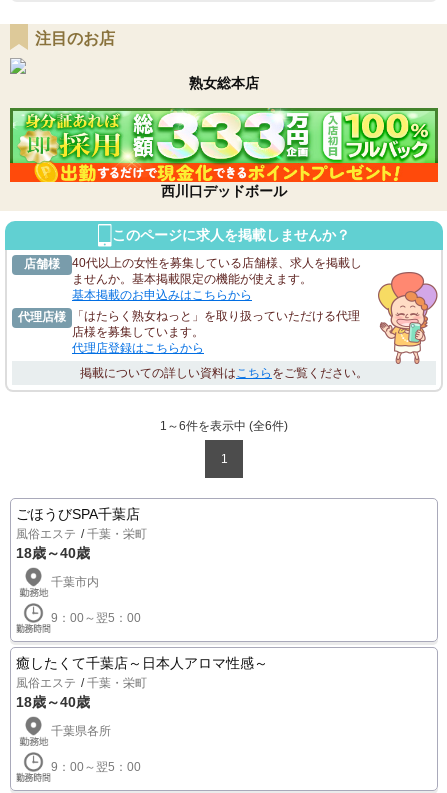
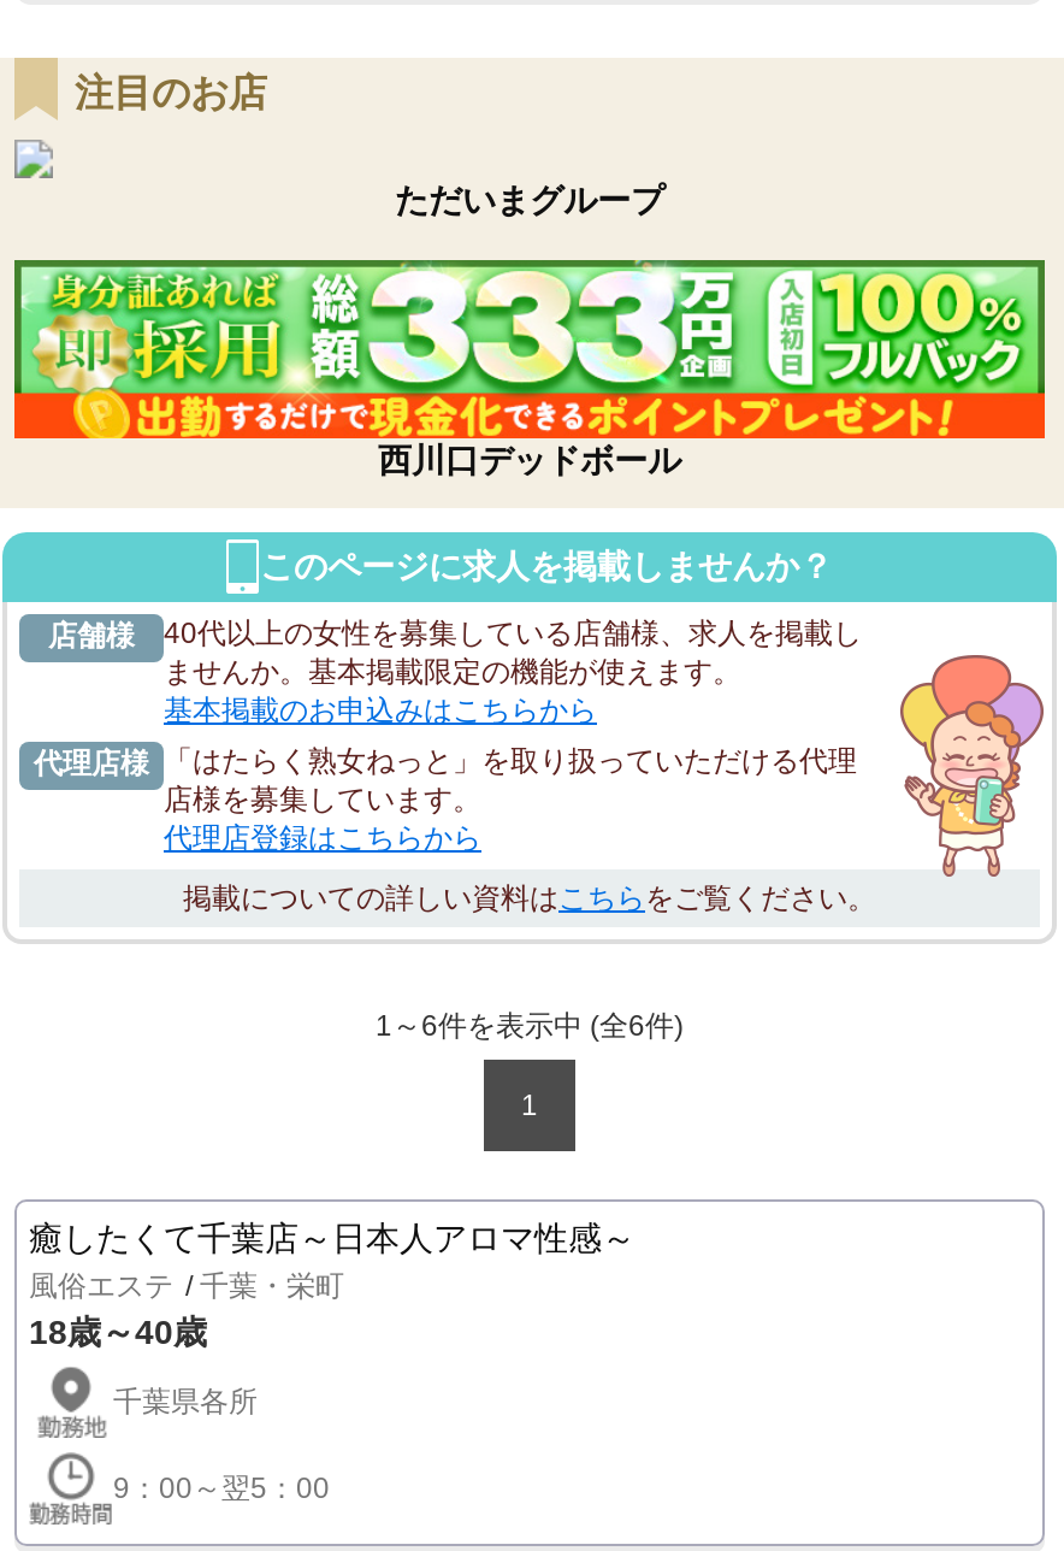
[189,75,259,91] 熟女総本店 -> [395,181,664,219] ただいまグループ
[16,506,147,625] ごほうびSPA千葉店 | 風俗エステ | 千葉・栄町 | 18歳～40歳 | 千葉市内 | 9：00～翌5：00 -> none

